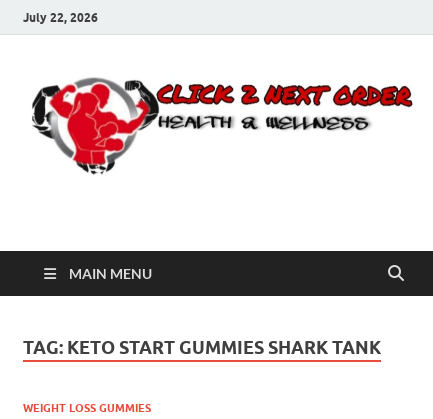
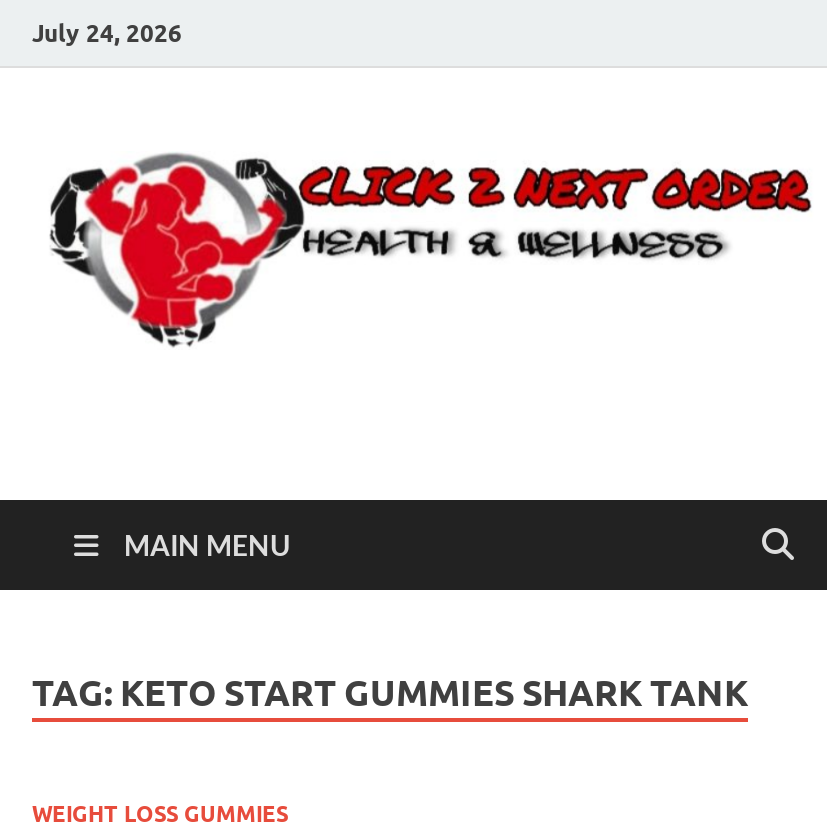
[23,9,98,24] July 22, 2026 -> [32,17,182,47] July 24, 2026

